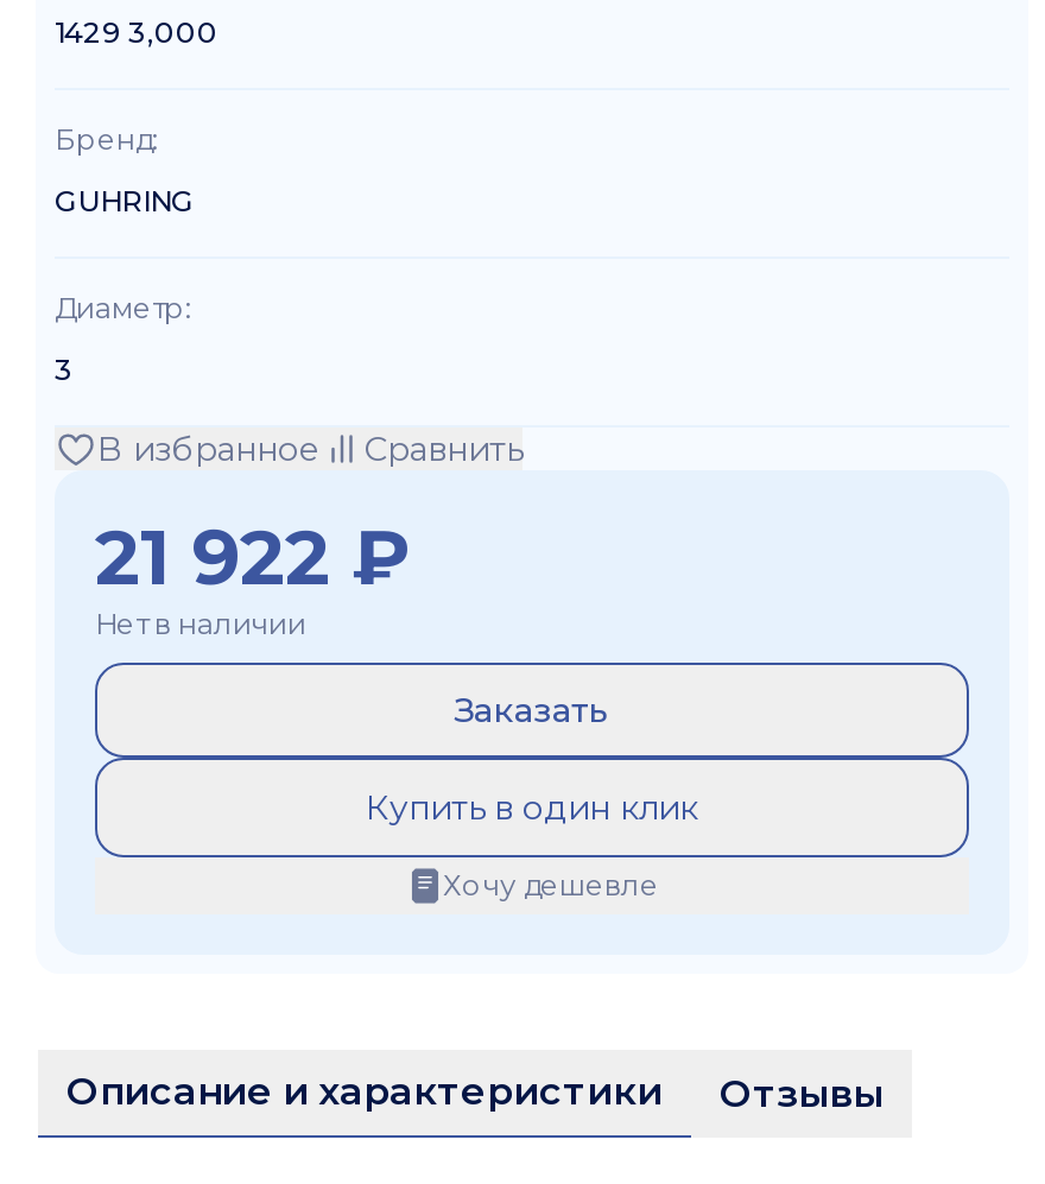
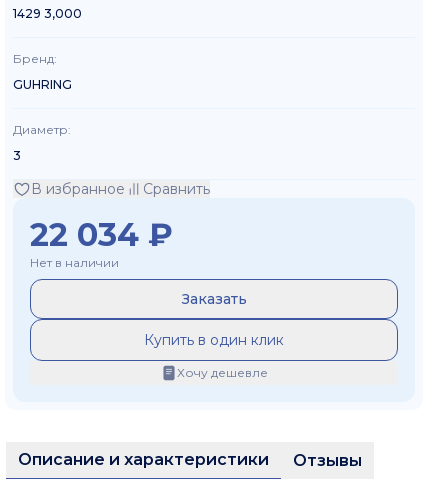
[95,511,411,603] 21 922 ₽ -> [30,215,173,254] 22 034 ₽

